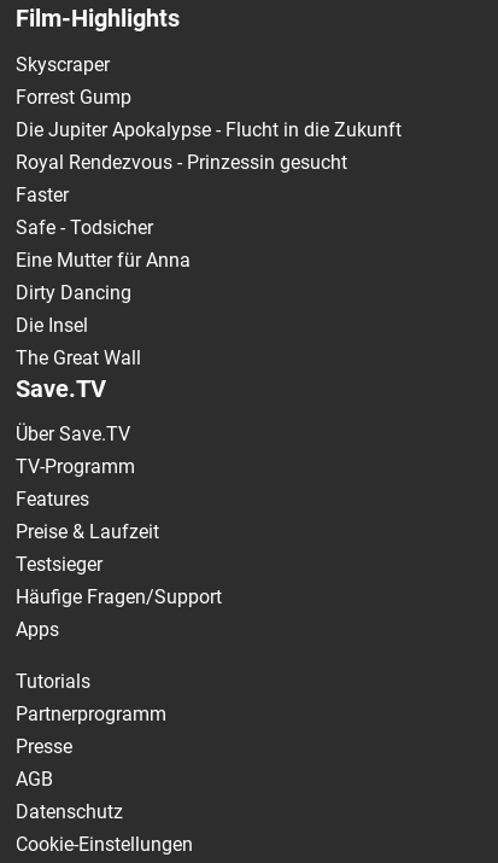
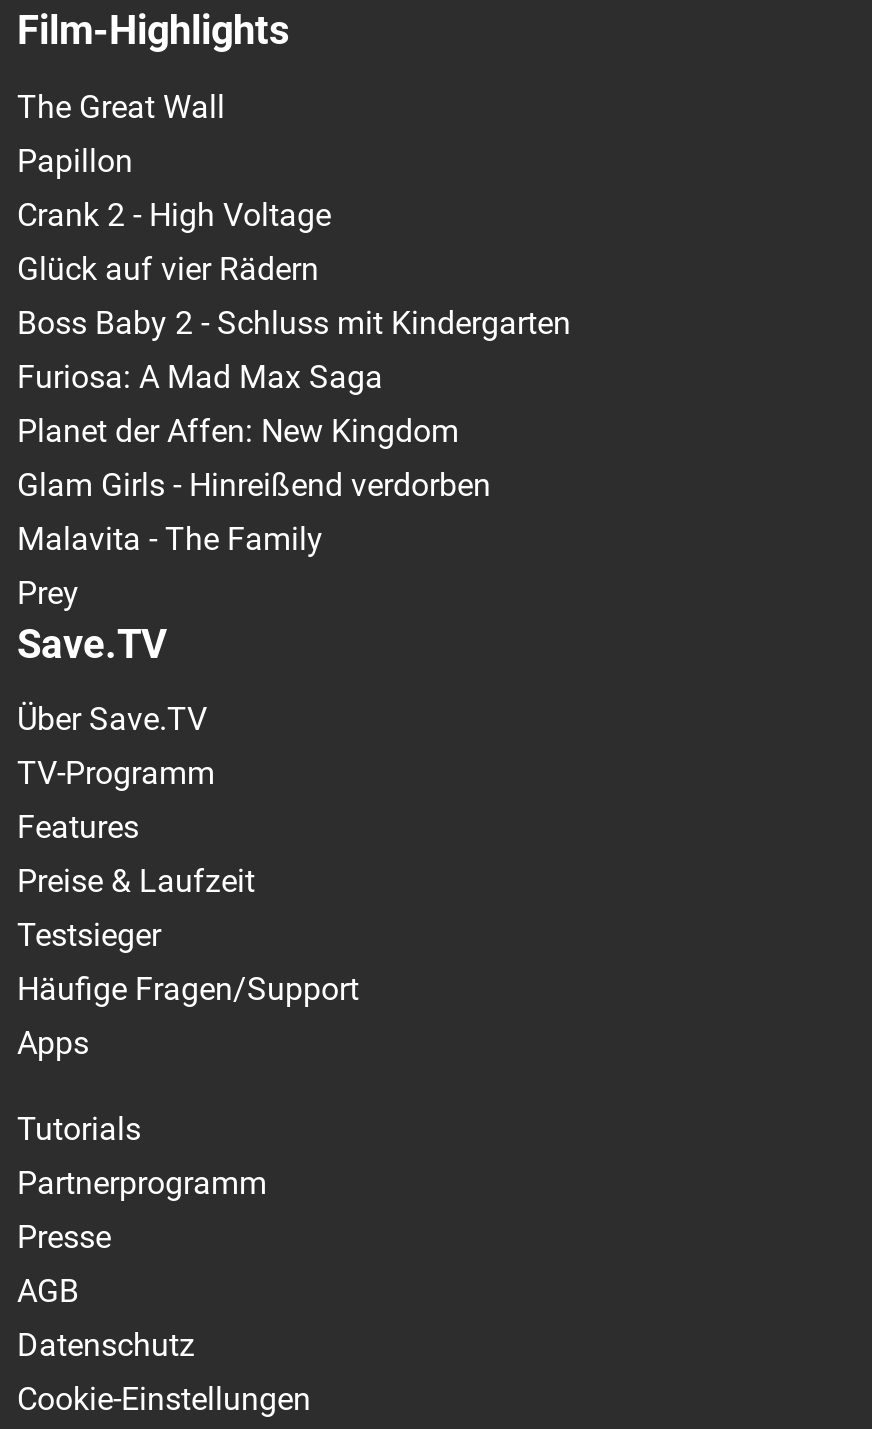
[16,53,402,336] Skyscraper | Forrest Gump | Die Jupiter Apokalypse - Flucht in die Zukunft | Royal Rendezvous - Prinzessin gesucht | Faster | Safe - Todsicher | Eine Mutter für Anna | Dirty Dancing | Die Insel -> none
moved [16,346,141,369] -> [17,87,225,125]: The Great Wall
none -> [17,141,571,611] Papillon | Crank 2 - High Voltage | Glück auf vier Rädern | Boss Baby 2 - Schluss mit Kindergarten | Furiosa: A Mad Max Saga | Planet der Affen: New Kingdom | Glam Girls - Hinreißend verdorben | Malavita - The Family | Prey

